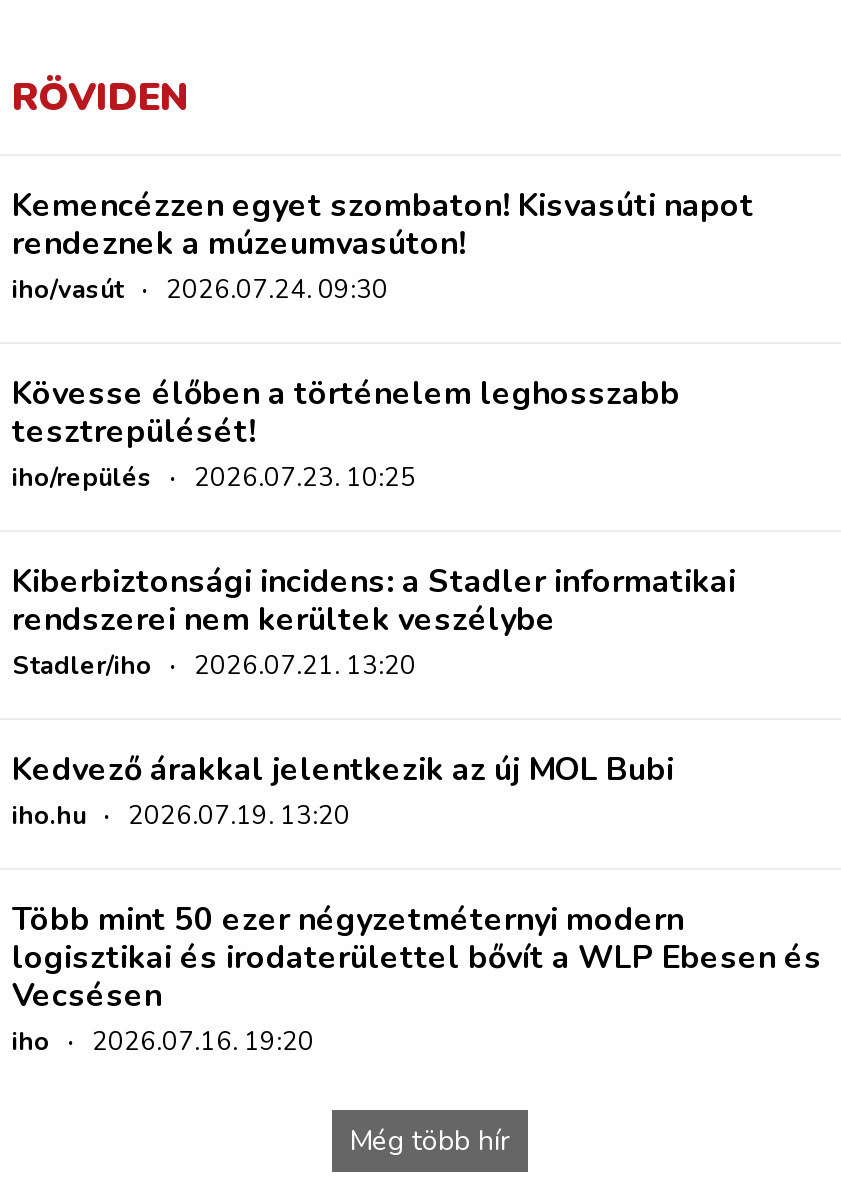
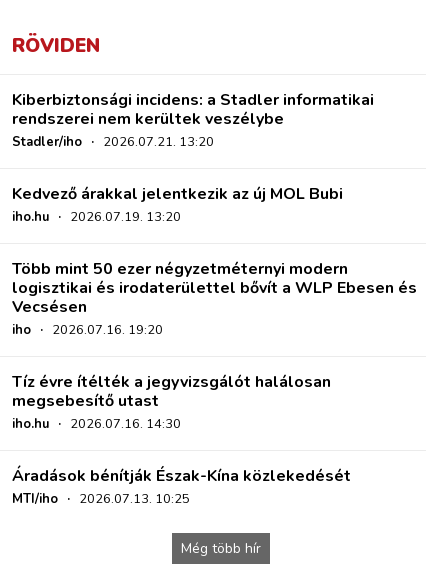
[12,184,754,496] Kemencézzen egyet szombaton! Kisvasúti napot | rendeznek a múzeumvasúton! | iho/vasút · 2026.07.24. 09:30 | Kövesse élőben a történelem leghosszabb | tesztrepülését! | iho/repülés · 2026.07.23. 10:25 -> none
moved [12,560,822,1060] -> [12,89,417,339]: Kiberbiztonsági incidens: a Stadler informatikai | rendszerei nem kerültek veszélybe | Stadler/iho · 2026.07.21. 13:20 | ... | Vecsésen | iho · 2026.07.16. 19:20
none -> [12,371,351,508] Tíz évre ítélték a jegyvizsgálót halálosan | megsebesítő utast | iho.hu · 2026.07.16. 14:30 | Áradások bénítják Észak-Kína közlekedését | MTI/iho · 2026.07.13. 10:25

